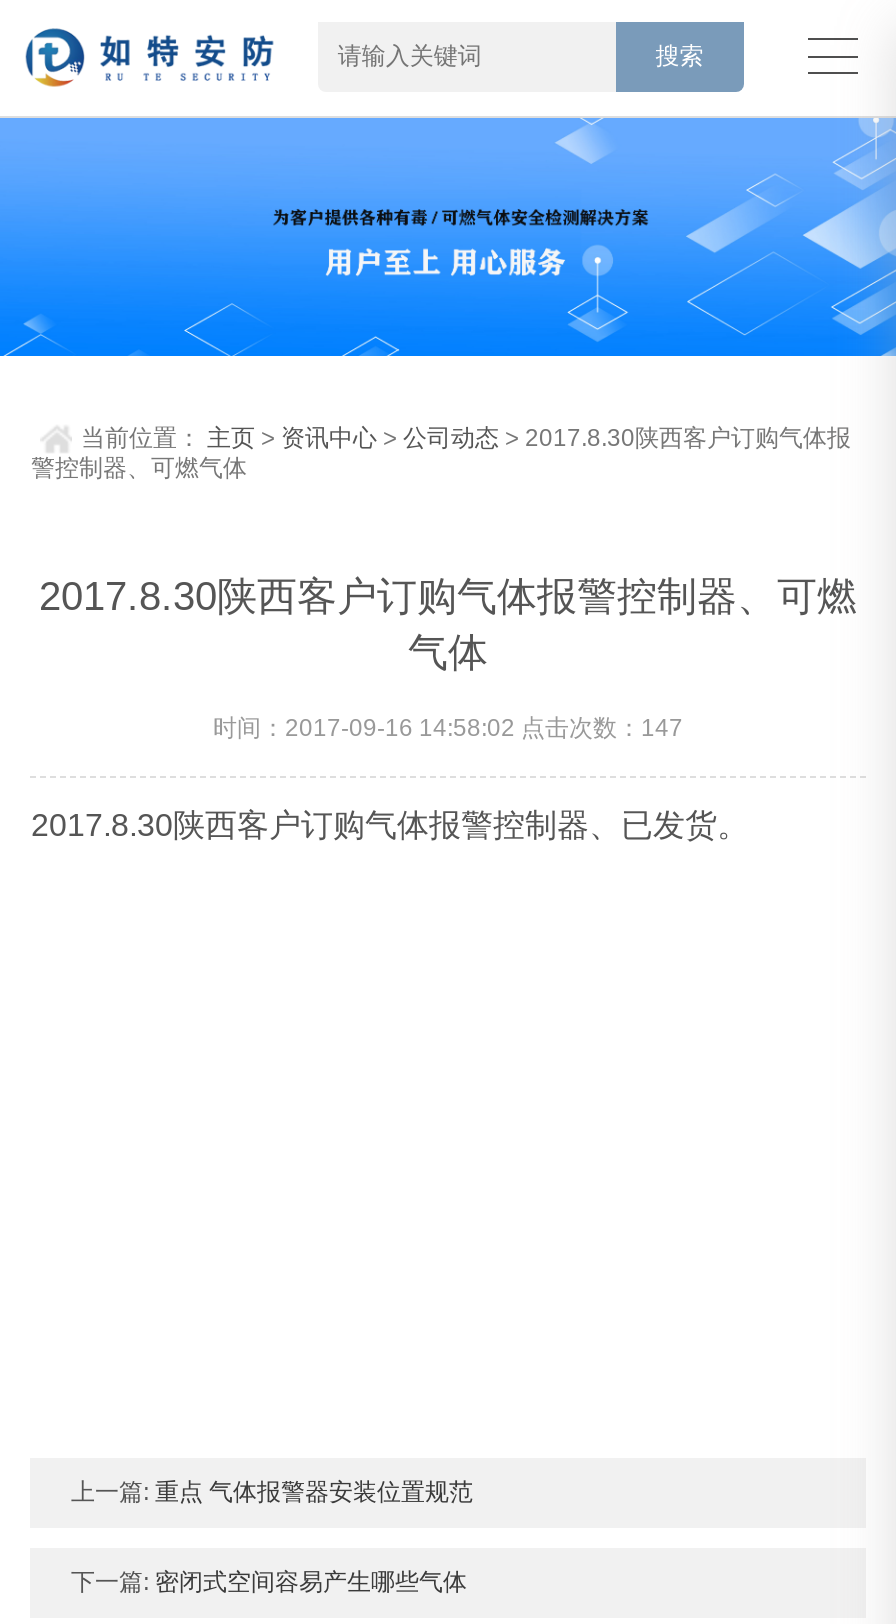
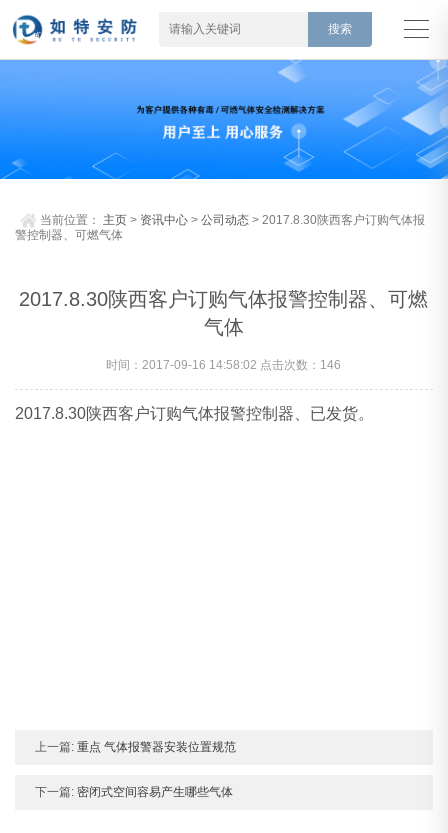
[213,714,683,742] 时间：2017-09-16 14:58:02 点击次数：147 -> [106,358,341,372] 时间：2017-09-16 14:58:02 点击次数：146

